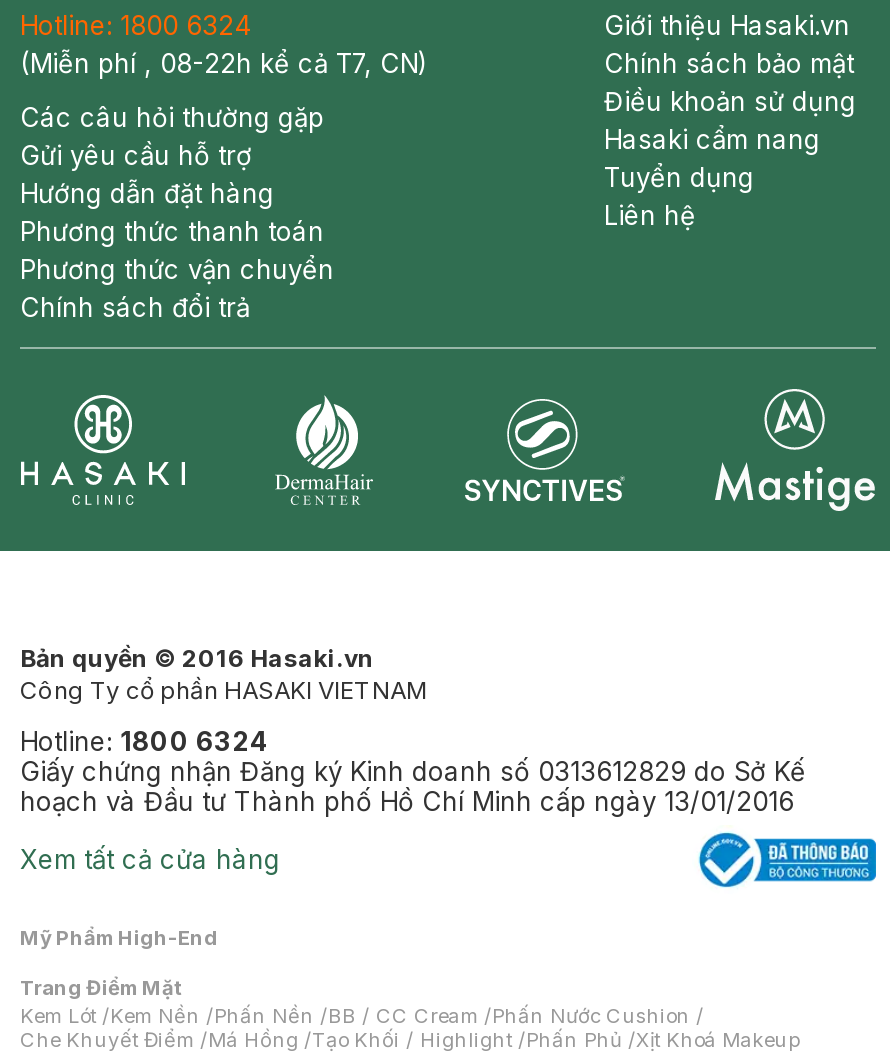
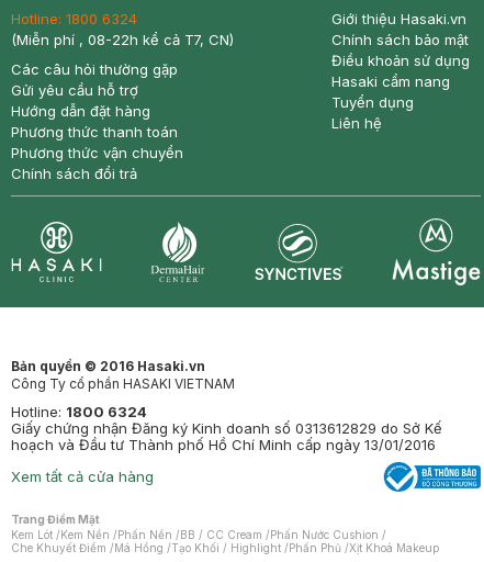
[20,925,218,949] Mỹ Phẩm High-End -> none

